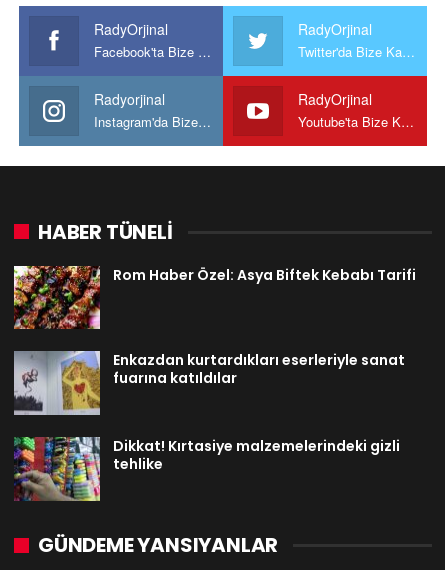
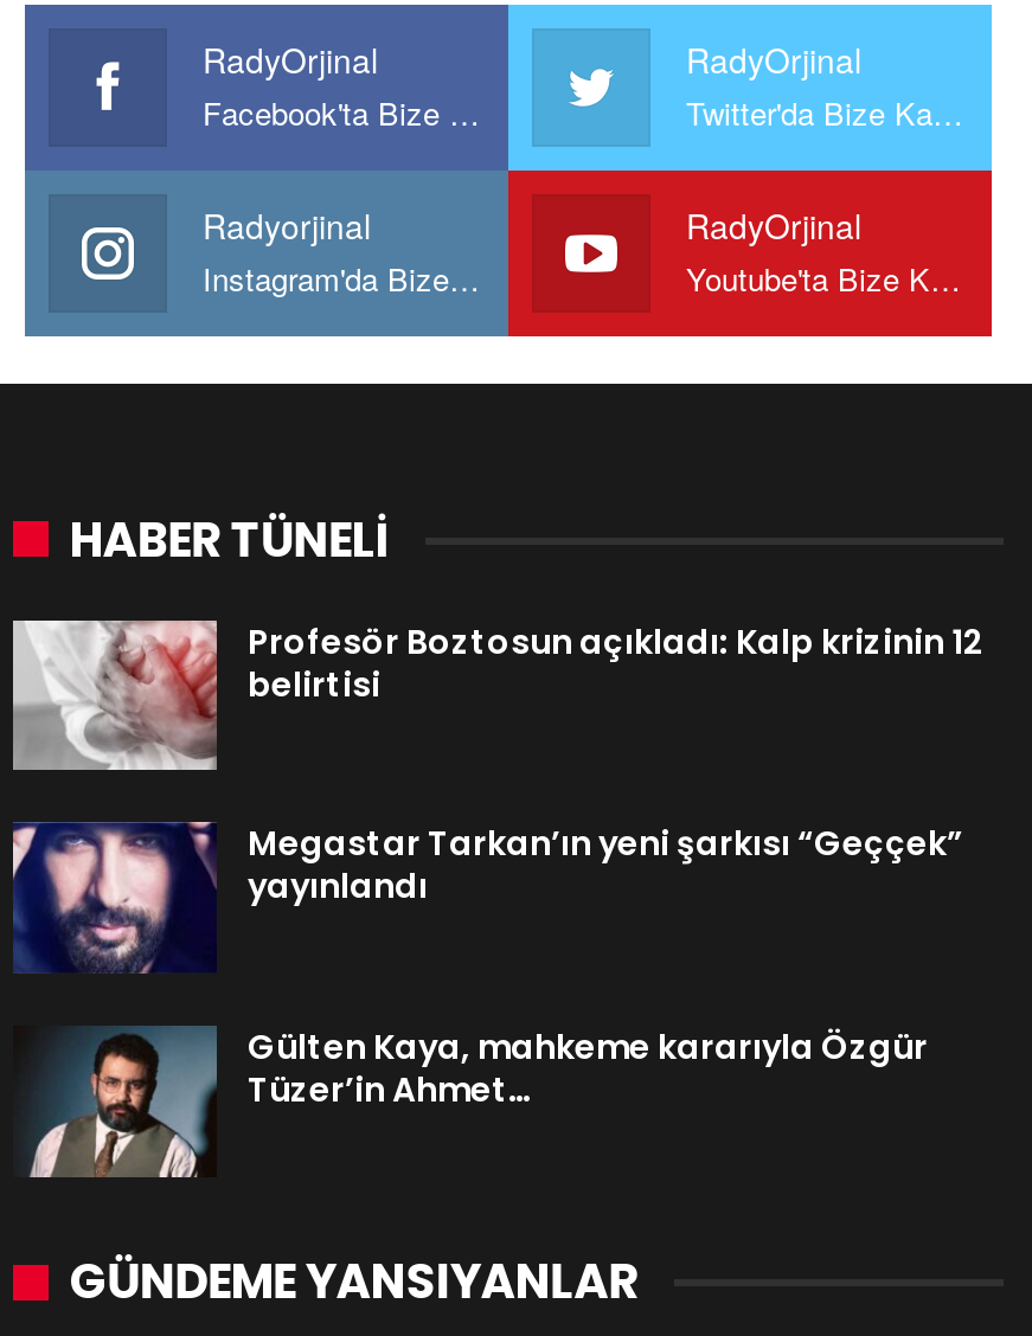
[13,265,416,330] [image] | Rom Haber Özel: Asya Biftek Kebabı Tarifi -> [11,618,985,772] [image] | Profesör Boztosun açıkladı: Kalp krizinin 12 | belirtisi
[13,350,405,416] [image] | Enkazdan kurtardıkları eserleriyle sanat | fuarına katıldılar -> [13,820,963,974] [image] | Megastar Tarkan’ın yeni şarkısı “Geççek” | yayınlandı
[13,436,400,502] [image] | Dikkat! Kırtasiye malzemelerindeki gizli | tehlike -> [13,1024,928,1180] [image] | Gülten Kaya, mahkeme kararıyla Özgür | Tüzer’in Ahmet…

